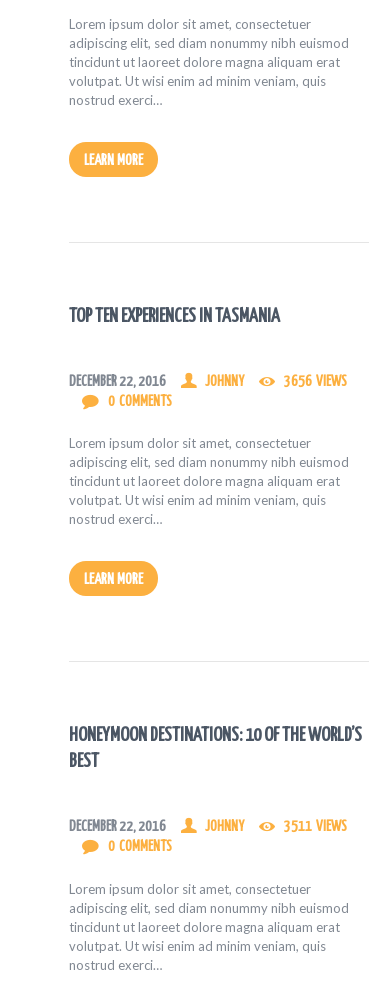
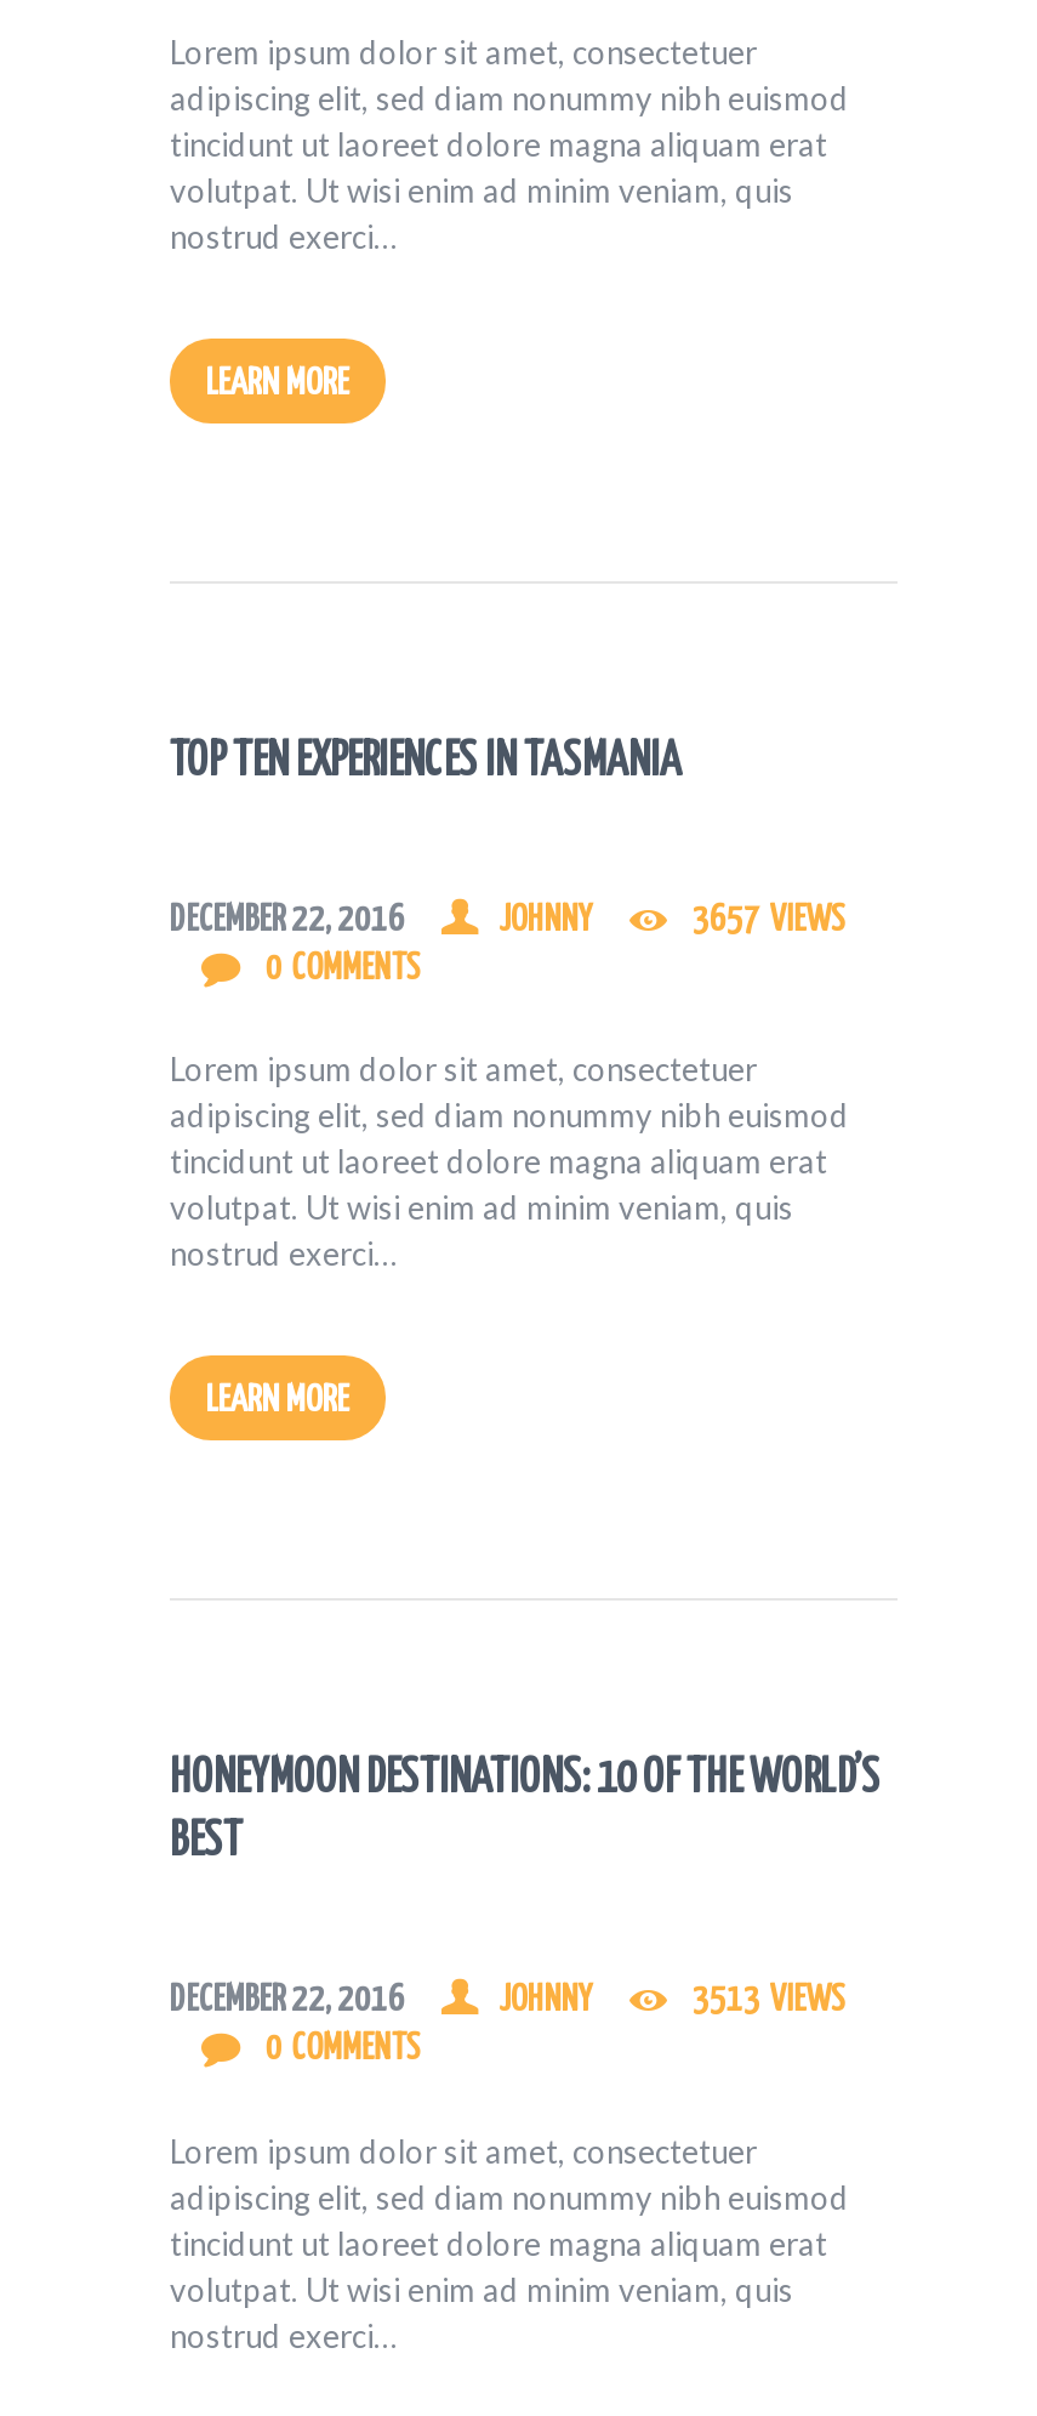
[284,375,347,389] 3656 VIEWS -> [693,904,845,938] 3657 VIEWS
[284,820,347,834] 3511 VIEWS -> [693,1985,845,2019] 3513 VIEWS

